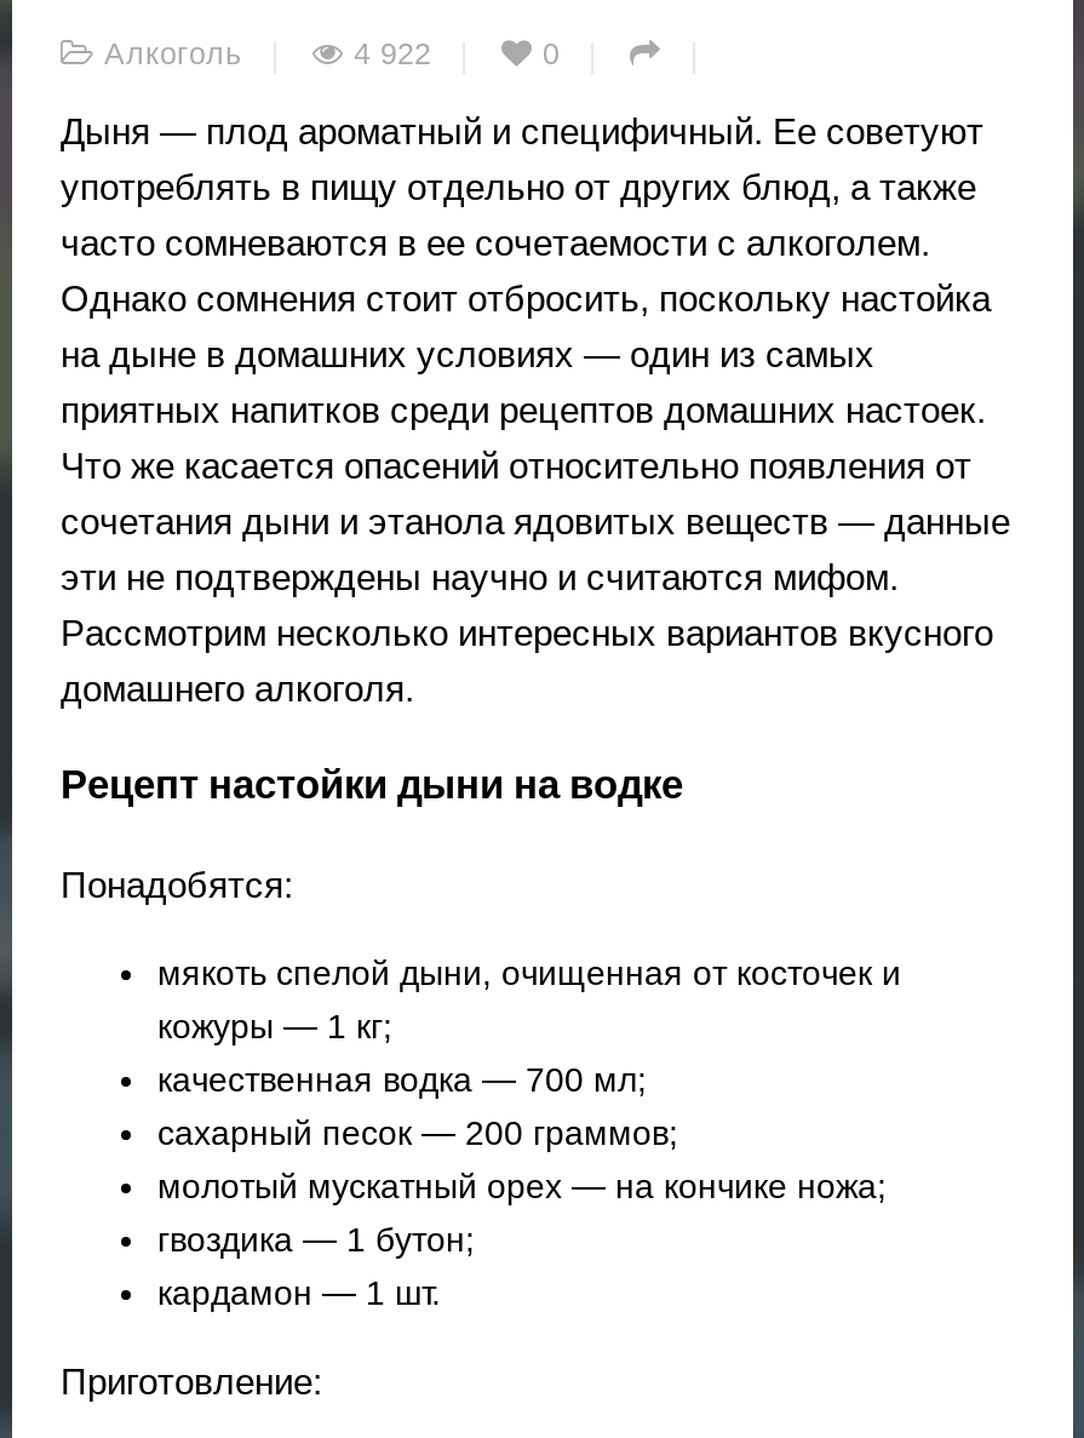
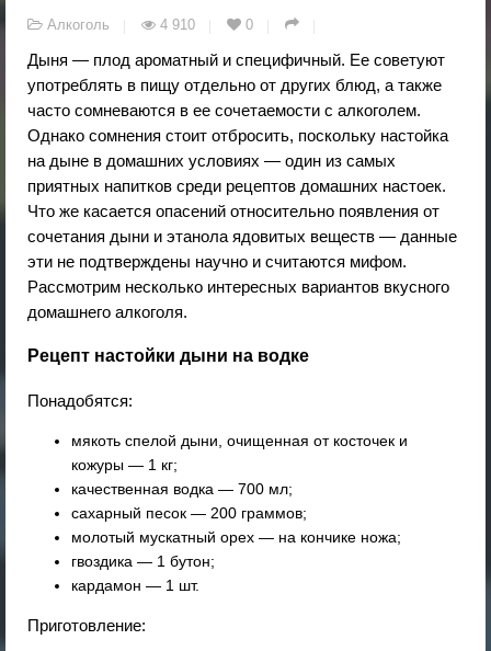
[344,38,431,71] 4 922 -> [156,18,195,33] 4 910

